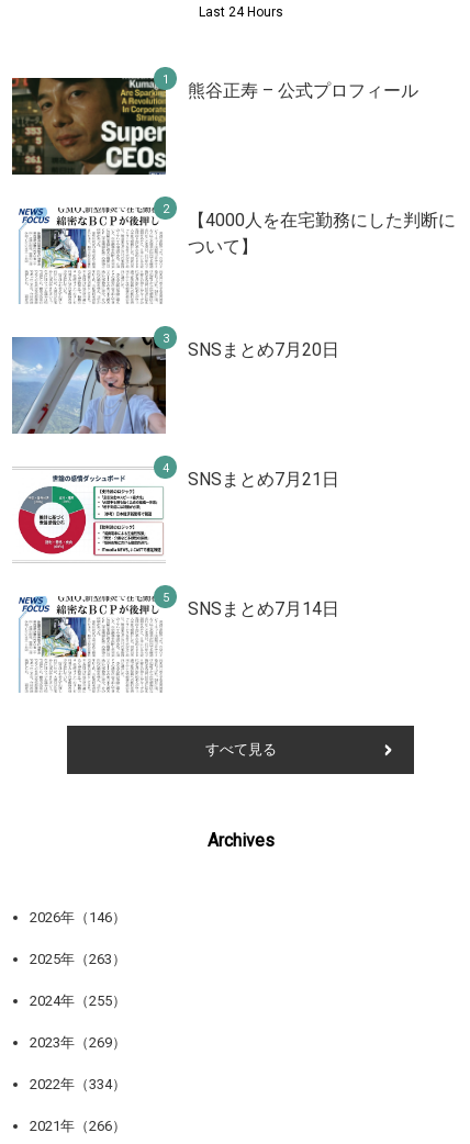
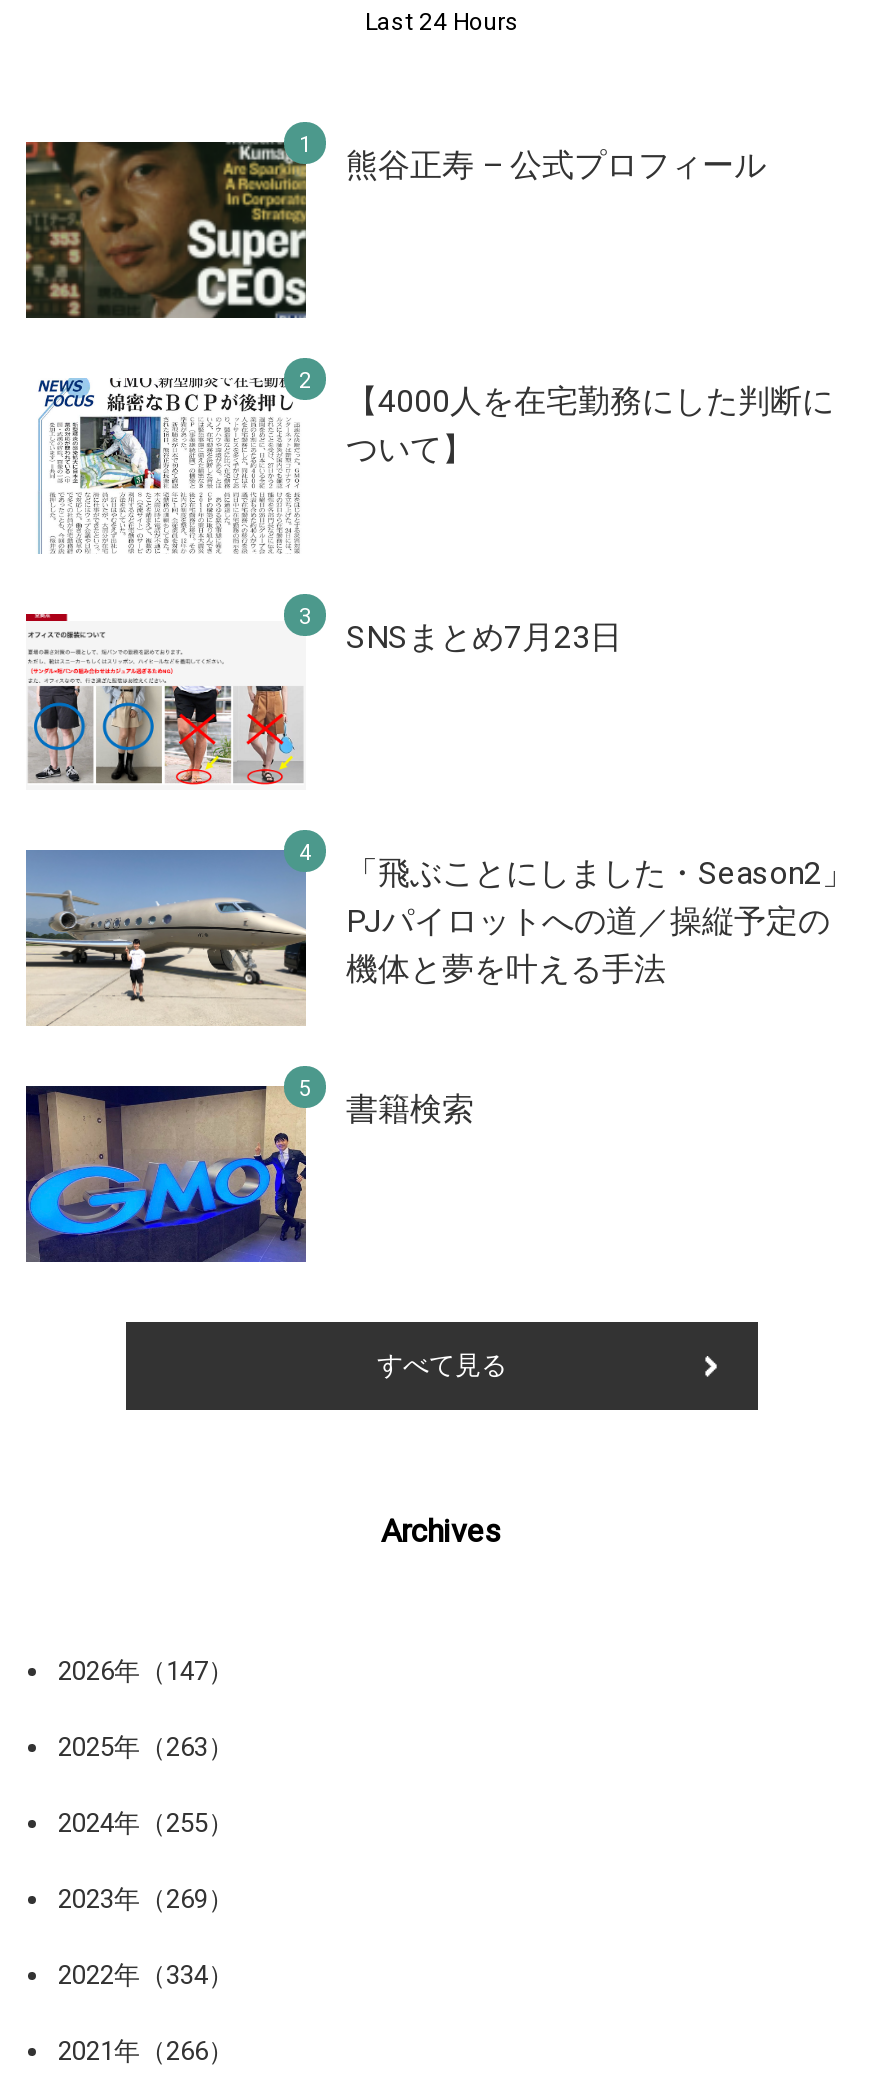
[11,336,339,435] [image] | SNSまとめ7月20日 -> [24,612,622,790] [image] | SNSまとめ7月23日
[12,468,339,562] [image] | SNSまとめ7月21日 -> [24,850,854,1026] [image] | 「飛ぶことにしました・Season2」 | PJパイロットへの道／操縦予定の | 機体と夢を叶える手法
[12,596,339,693] [image] | SNSまとめ7月14日 -> [24,1084,474,1264] [image] | 書籍検索
[30,909,126,926] 2026年（146） -> [58,1656,234,1686] 2026年（147）

